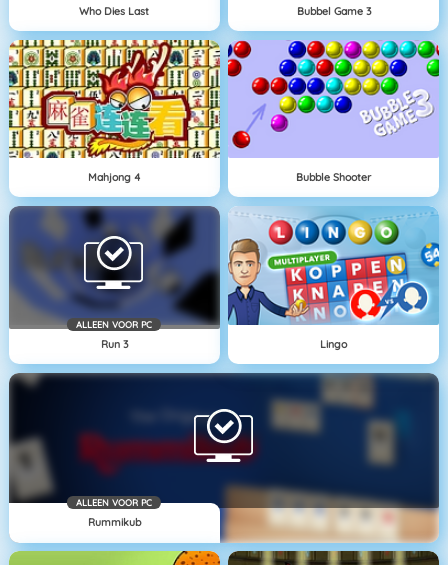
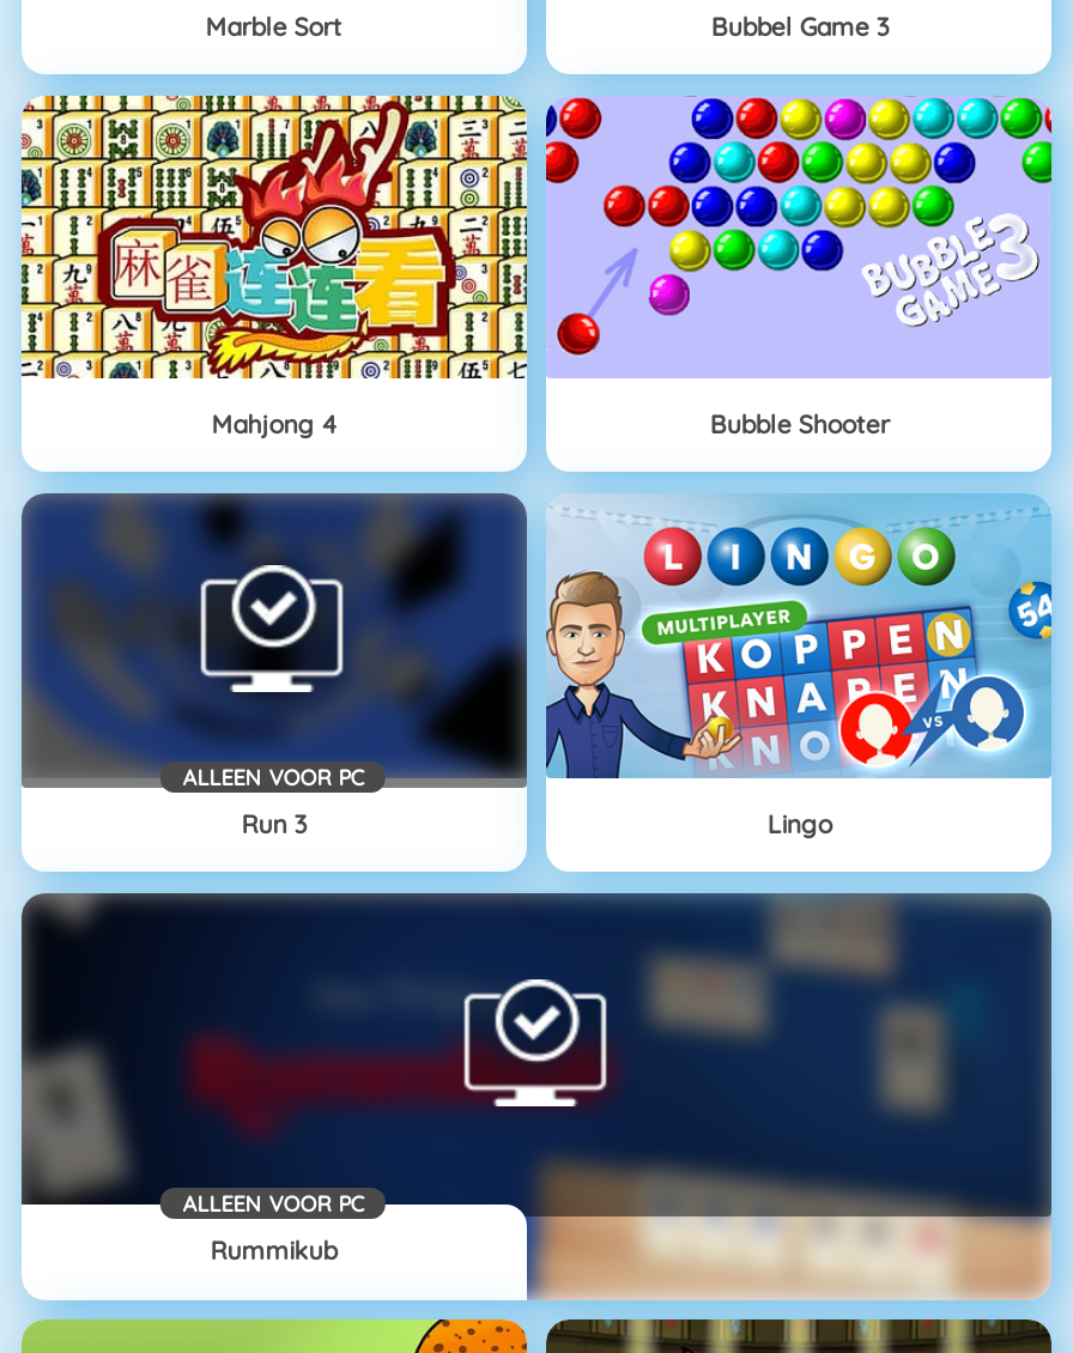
[79,4,149,18] Who Dies Last -> [205,9,342,43] Marble Sort

